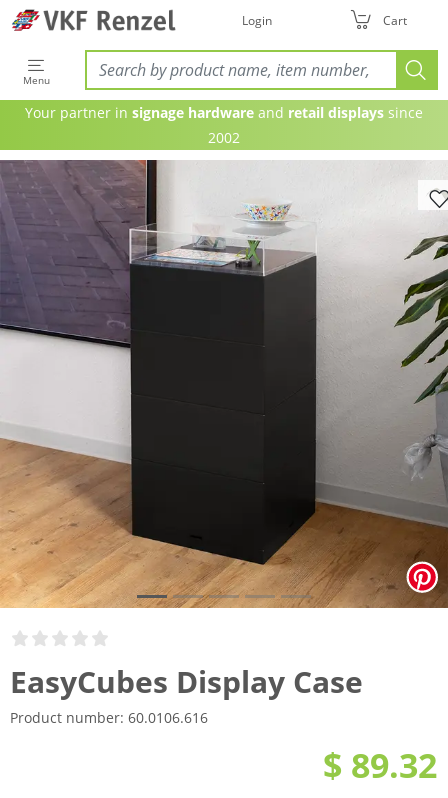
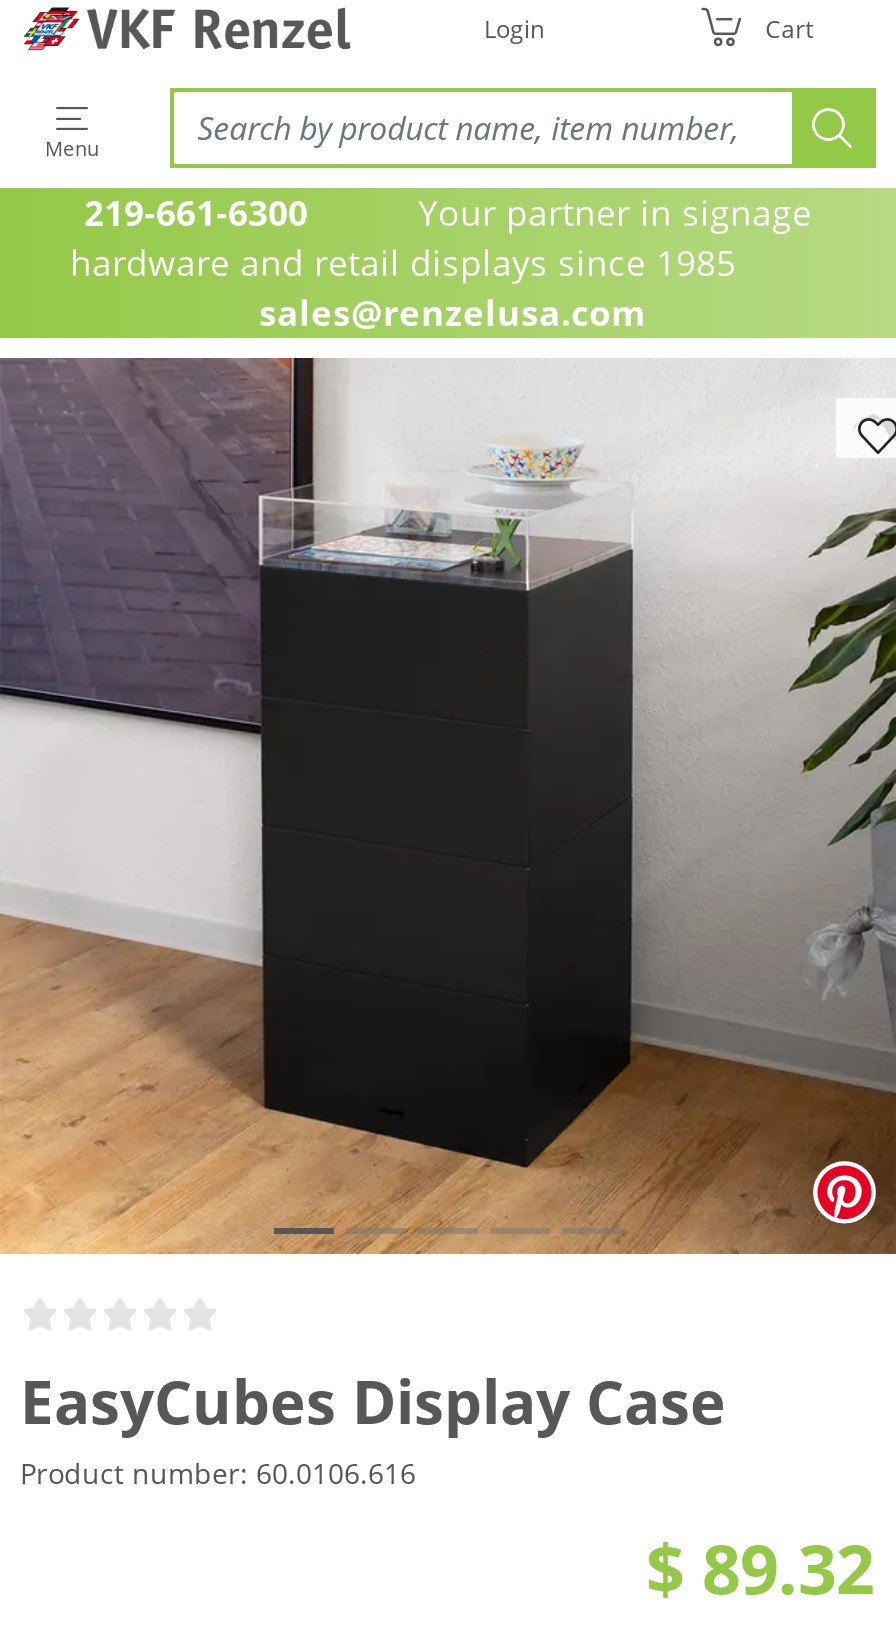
[25,103,423,147] Your partner in signage hardware and retail displays since | 2002 -> [70,188,826,336] 219-661-6300Your partner in signage | hardware and retail displays since 1985 | sales@renzelusa.com

